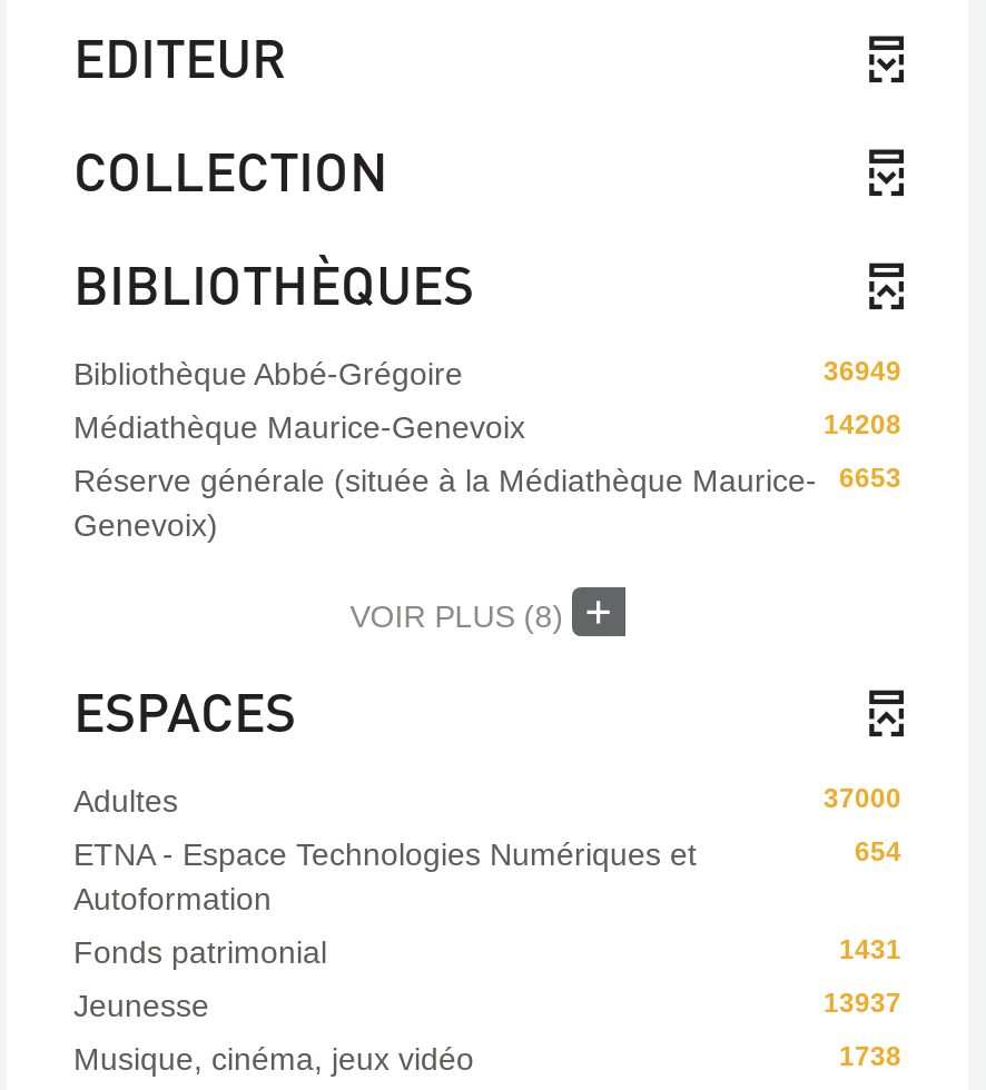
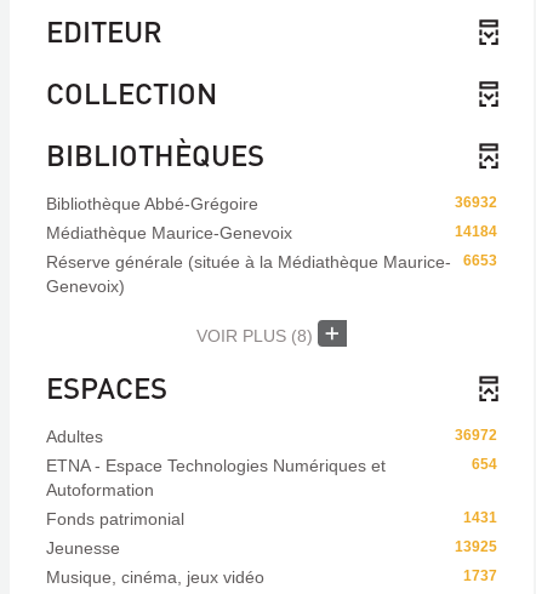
[824,356,901,387] 36949 -> [455,194,497,211] 36932
[824,409,901,440] 14208 -> [455,223,497,240] 14184
[824,783,901,814] 37000 -> [455,427,497,444] 36972
[824,988,901,1019] 13937 -> [455,538,497,555] 13925
[839,1041,901,1072] 1738 -> [463,567,497,584] 1737

